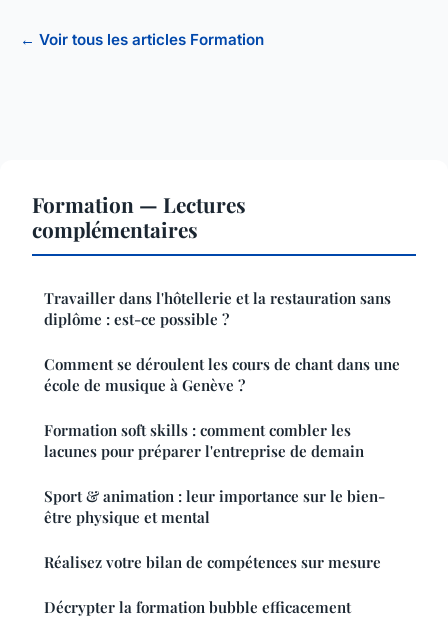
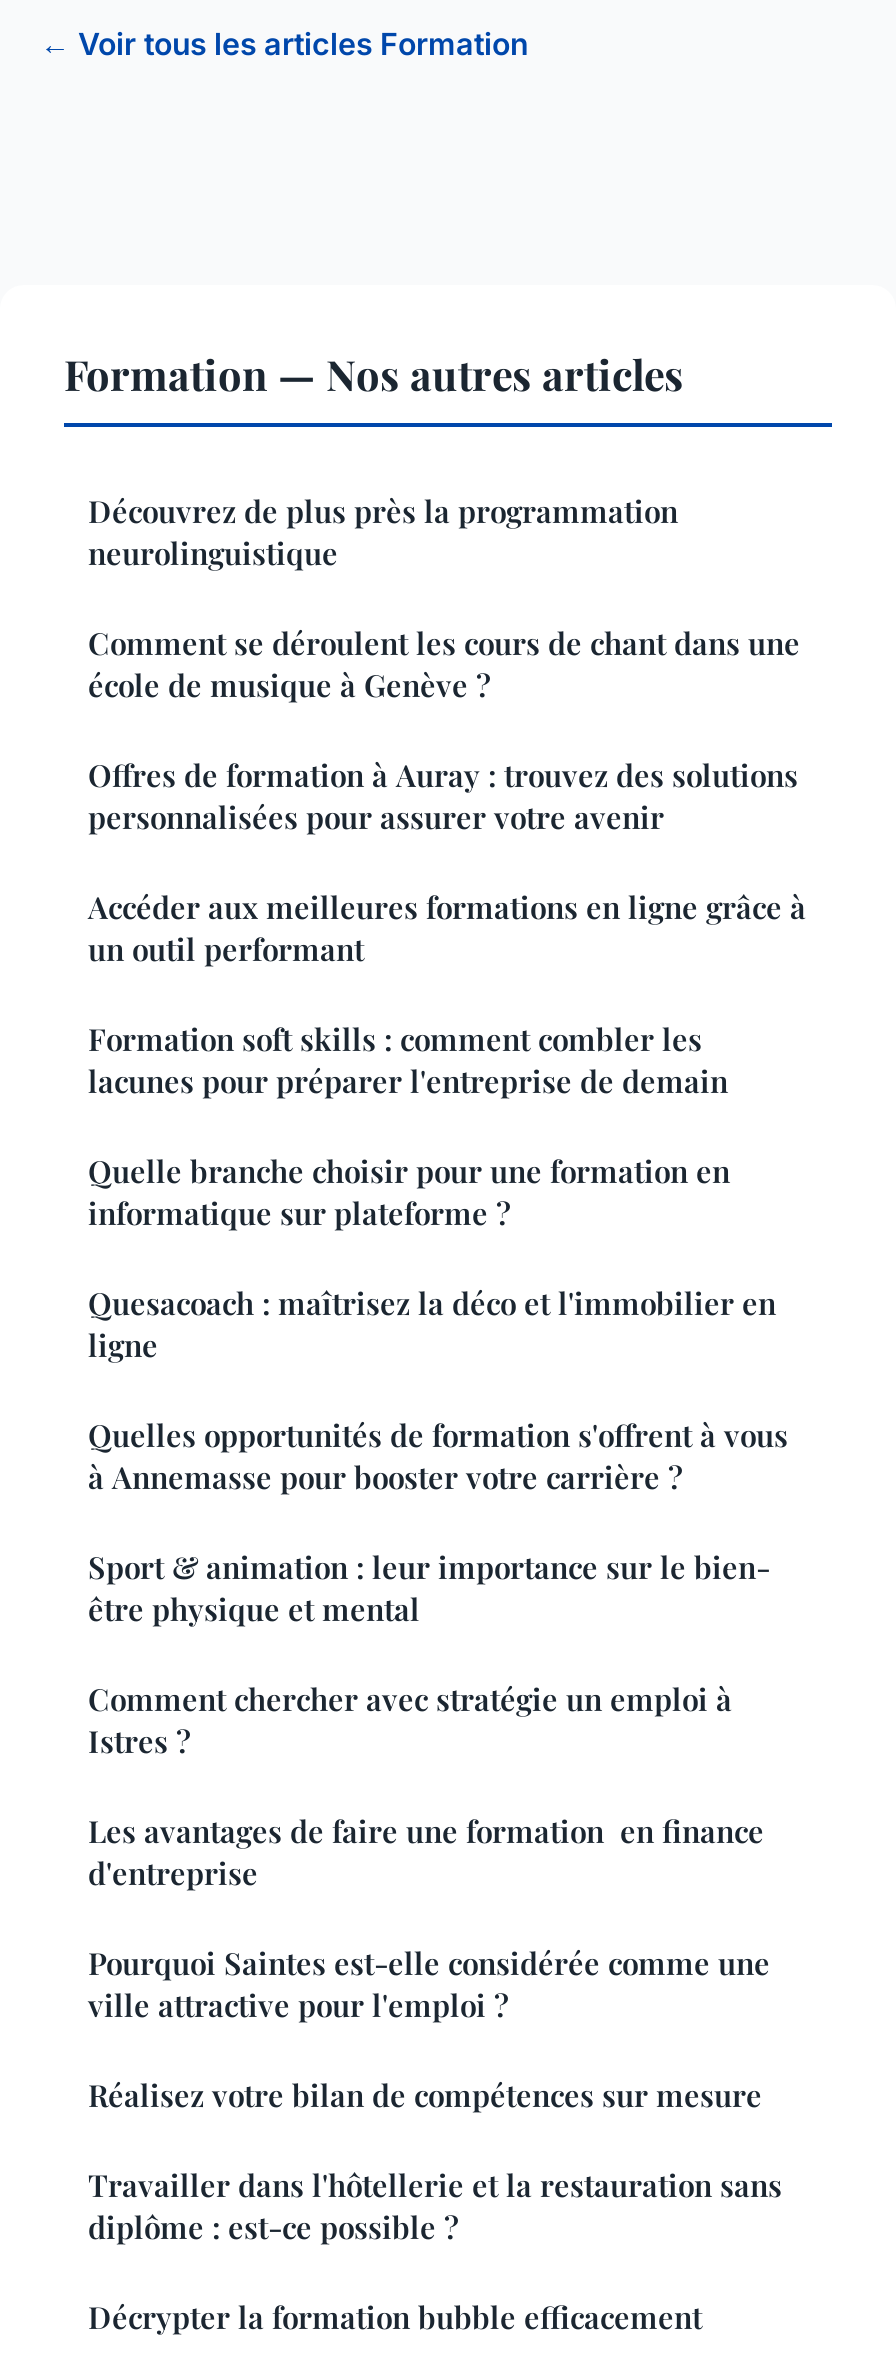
[32,190,246,243] Formation — Lectures | complémentaires -> [64,346,806,2026] Formation — Nos autres articles | Découvrez de plus près la programmation | neurolinguistique | Offres de formation à Auray : trouvez des solutions | personnalisées pour assurer votre avenir | Accéder aux meilleures formations en ligne grâce à | un outil performant | Quelle branche choisir pour une formation en | informatique sur plateforme ? | Quesacoach : maîtrisez la déco et l'immobilier en | ligne | Quelles opportunités de formation s'offrent à vous | à Annemasse pour booster votre carrière ? | Comment chercher avec stratégie un emploi à | Istres ? | Les avantages de faire une formation en finance | d'entreprise | Pourquoi Saintes est-elle considérée comme une | ville attractive pour l'emploi ?
moved [44,288,391,329] -> [88,2166,782,2248]: Travailler dans l'hôtellerie et la restauration sans | diplôme : est-ce possible ?
moved [44,354,400,572] -> [88,624,800,2116]: Comment se déroulent les cours de chant dans une | école de musique à Genève ? | Formation soft skills : comment combler les | lacunes pour préparer l'entreprise de demain | Sport & animation : leur importance sur le bien- | être physique et mental | Réalisez votre bilan de compétences sur mesure

